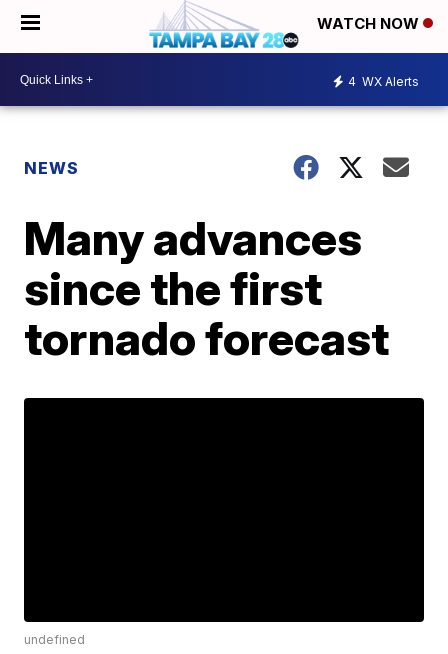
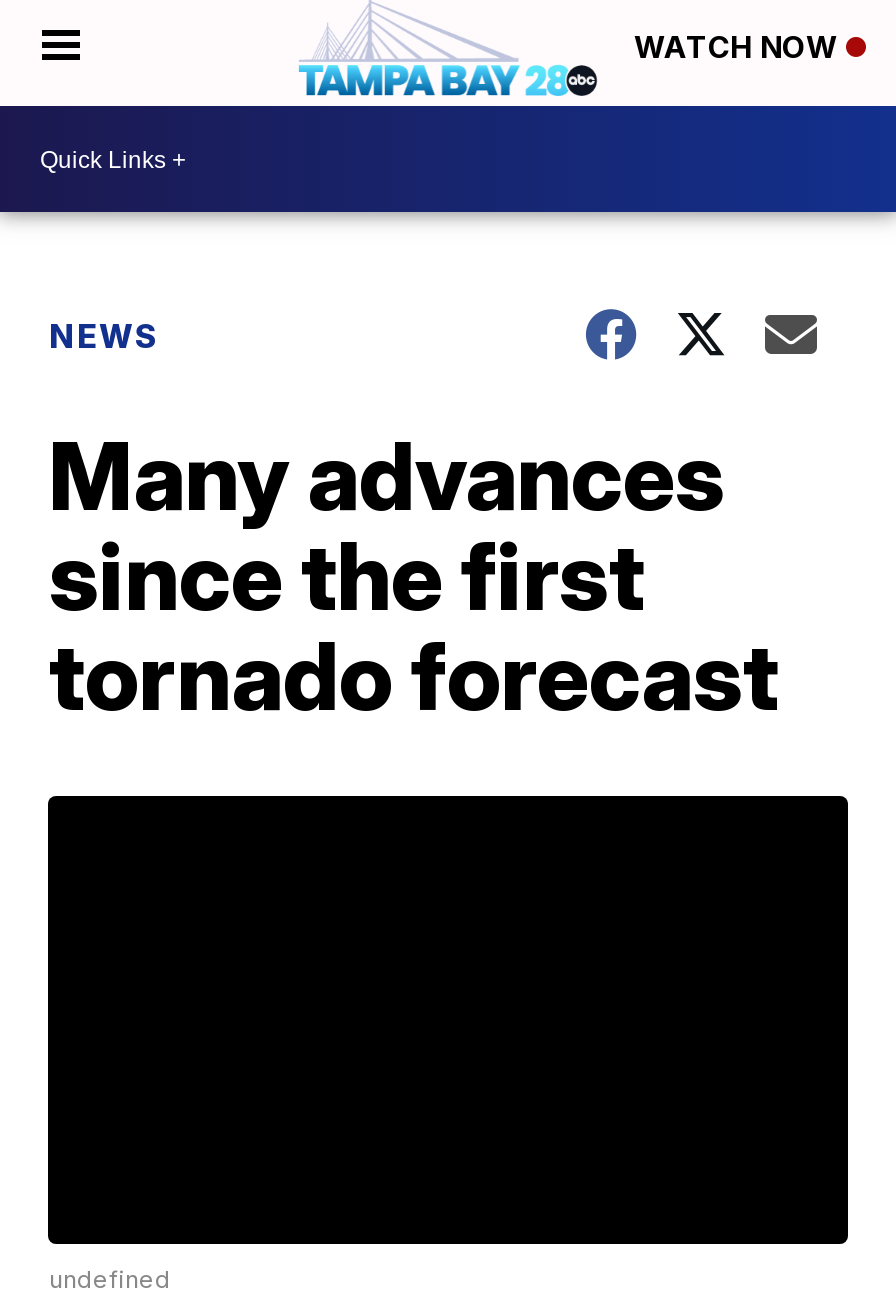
[348,73,419,88] 4 WX Alerts -> none

